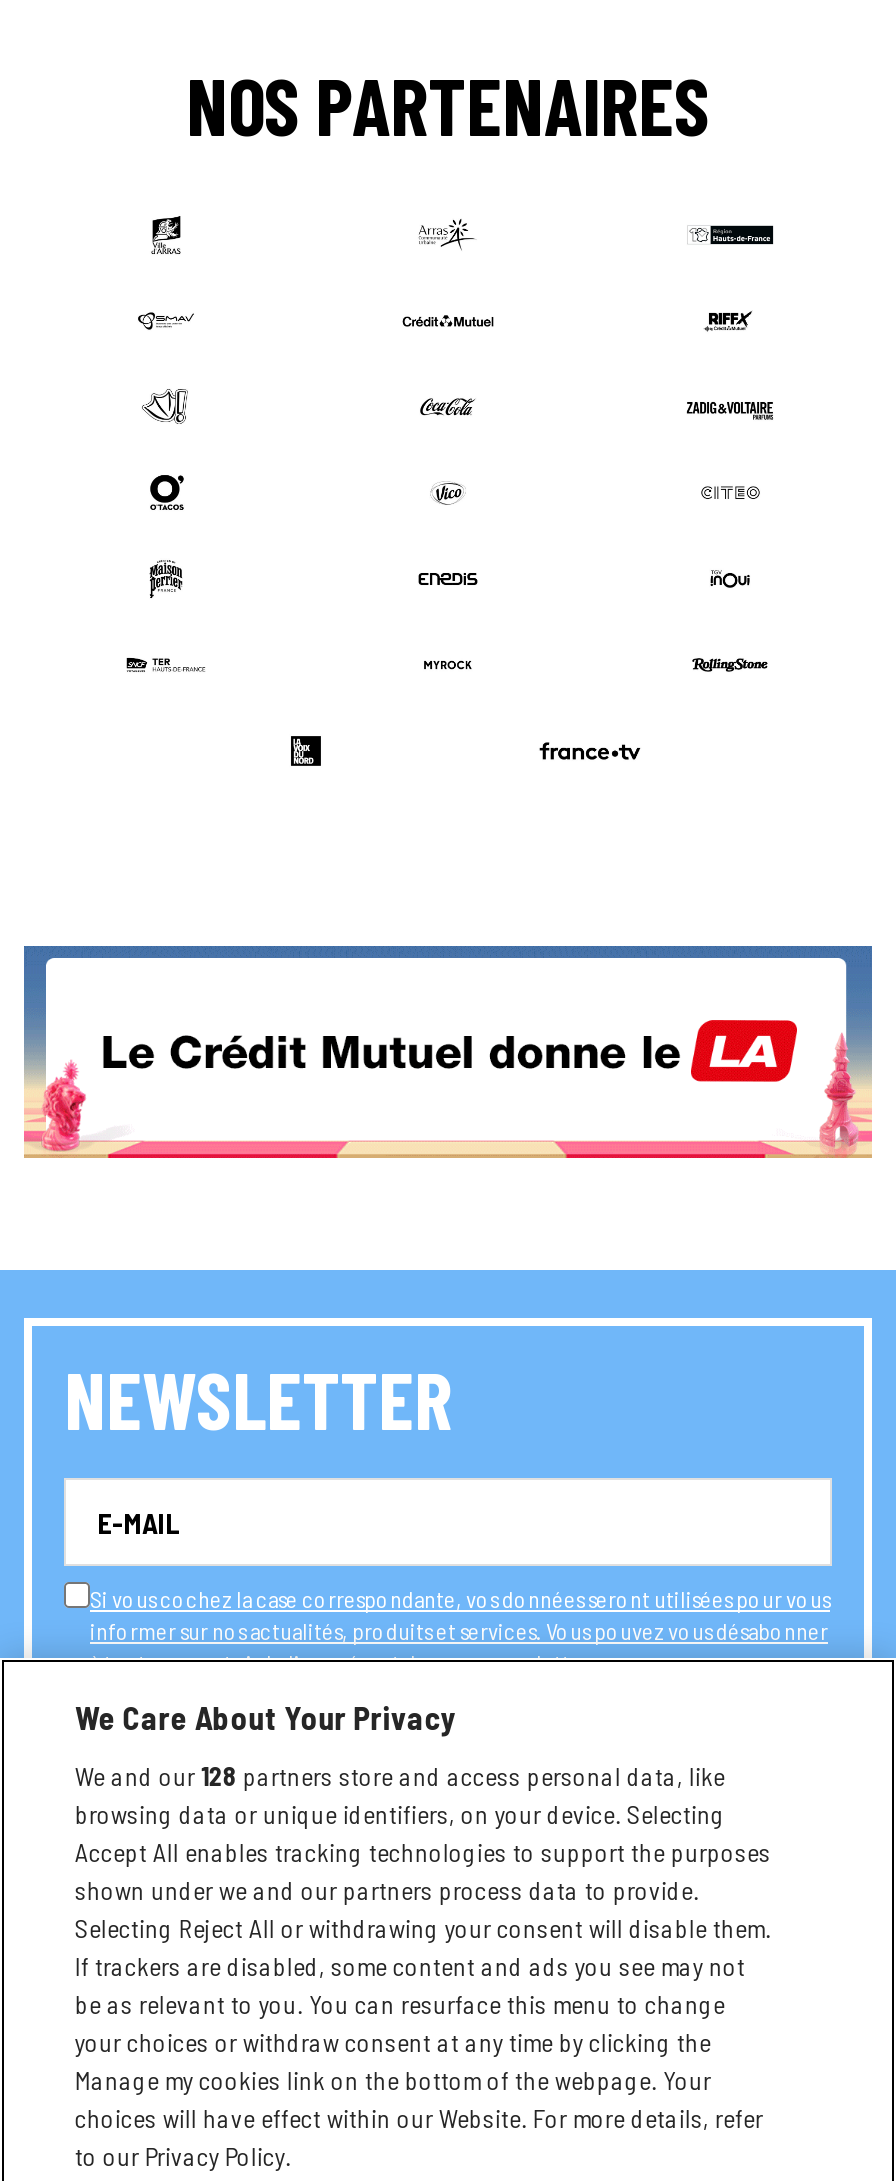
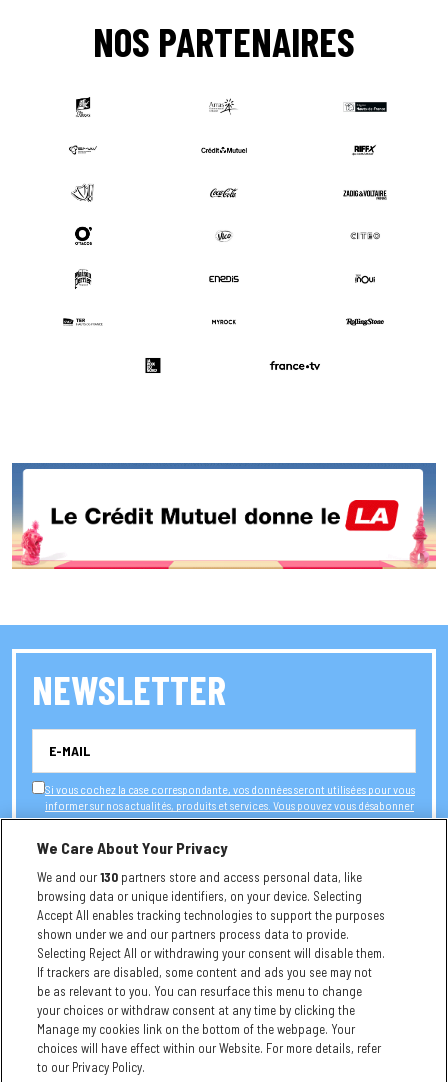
[75,1760,725,1792] We and our 128 partners store and access personal data, like -> [37,869,362,885] We and our 130 partners store and access personal data, like

